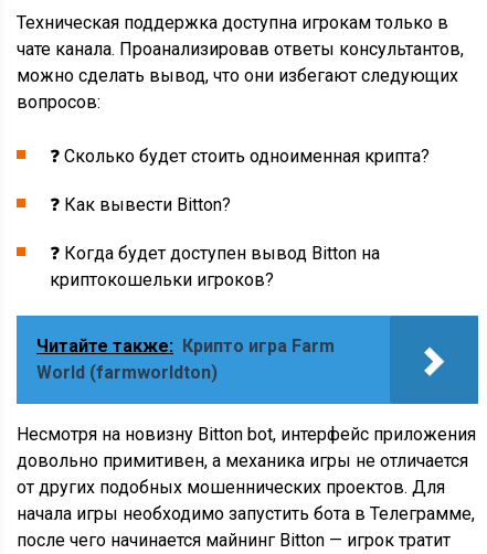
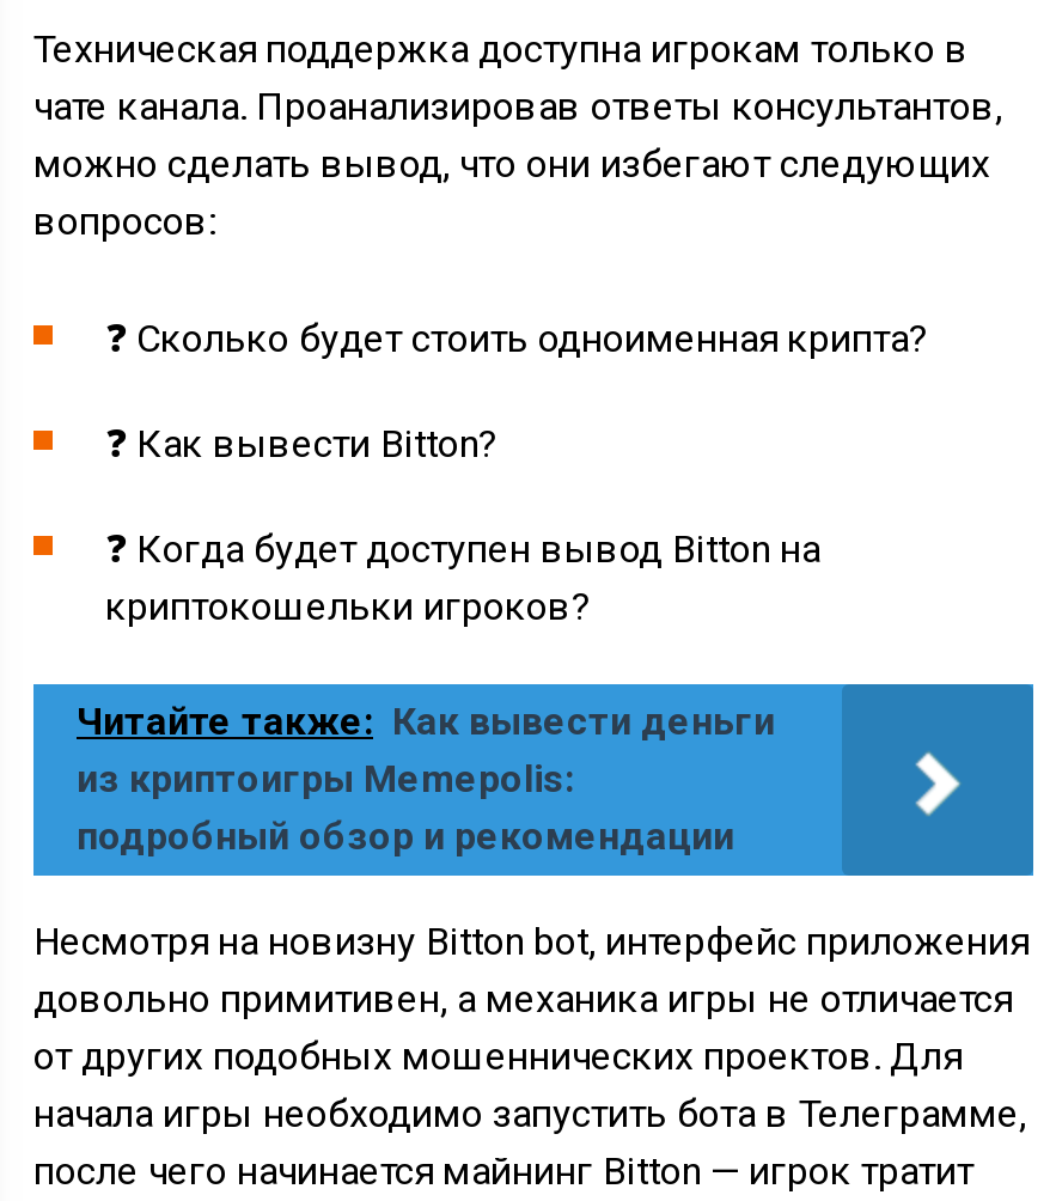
[36,335,335,383] Читайте также: Крипто игра Farm | World (farmworldton) -> [77,699,775,859] Читайте также: Как вывести деньги | из криптоигры Memepolis: | подробный обзор и рекомендации

